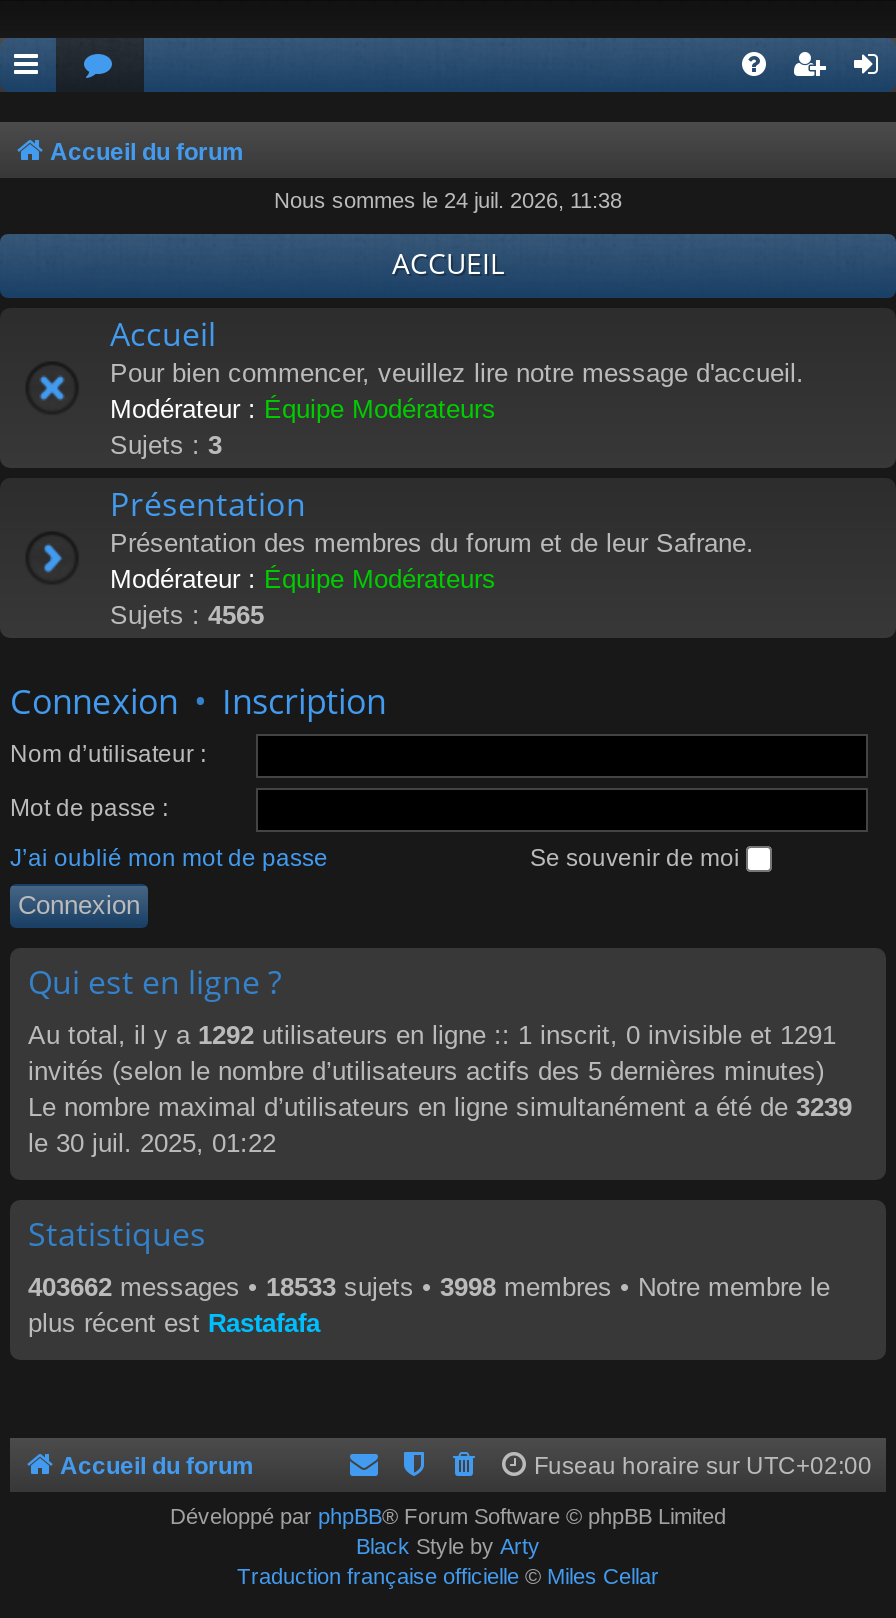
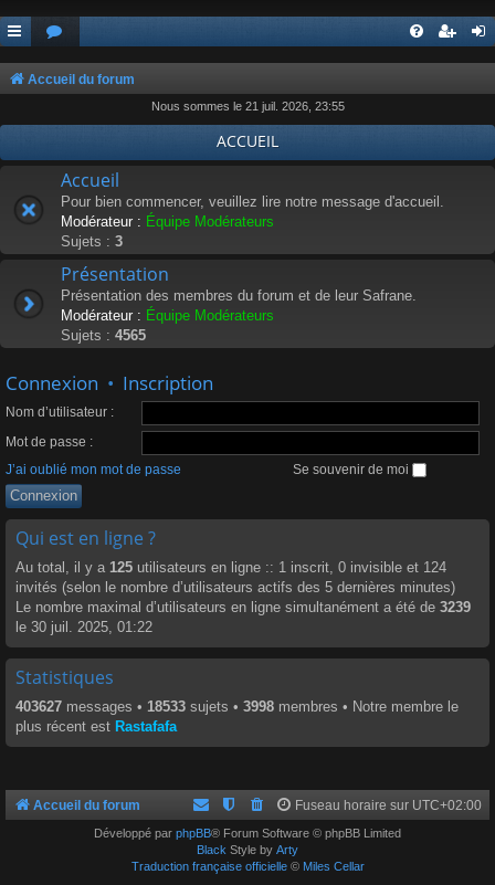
[274,188,622,212] Nous sommes le 24 juil. 2026, 11:38 -> [151,99,344,113] Nous sommes le 21 juil. 2026, 23:55
[28,1020,836,1050] Au total, il y a 1292 utilisateurs en ligne :: 1 inscrit, 0 invisible et 1291 -> [15,559,446,576] Au total, il y a 125 utilisateurs en ligne :: 1 inscrit, 0 invisible et 124
[28,1272,830,1302] 403662 messages • 18533 sujets • 3998 membres • Notre membre le -> [15,698,459,715] 403627 messages • 18533 sujets • 3998 membres • Notre membre le

